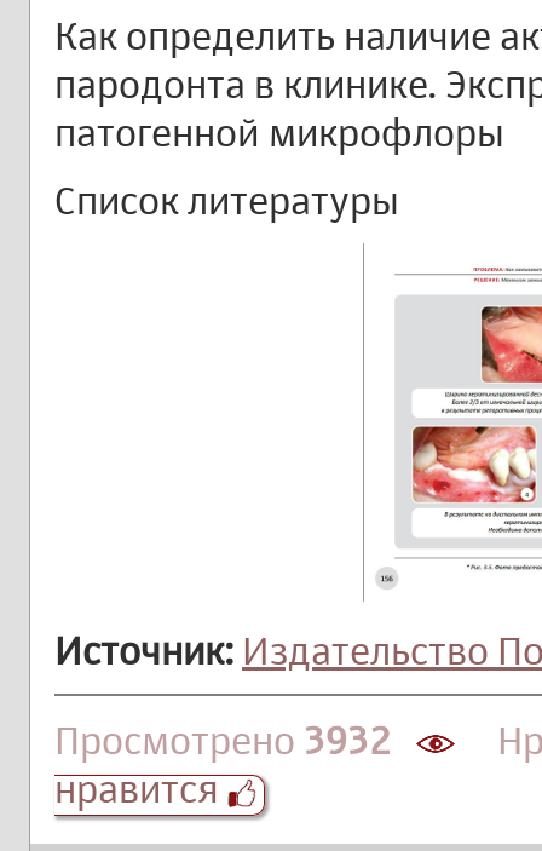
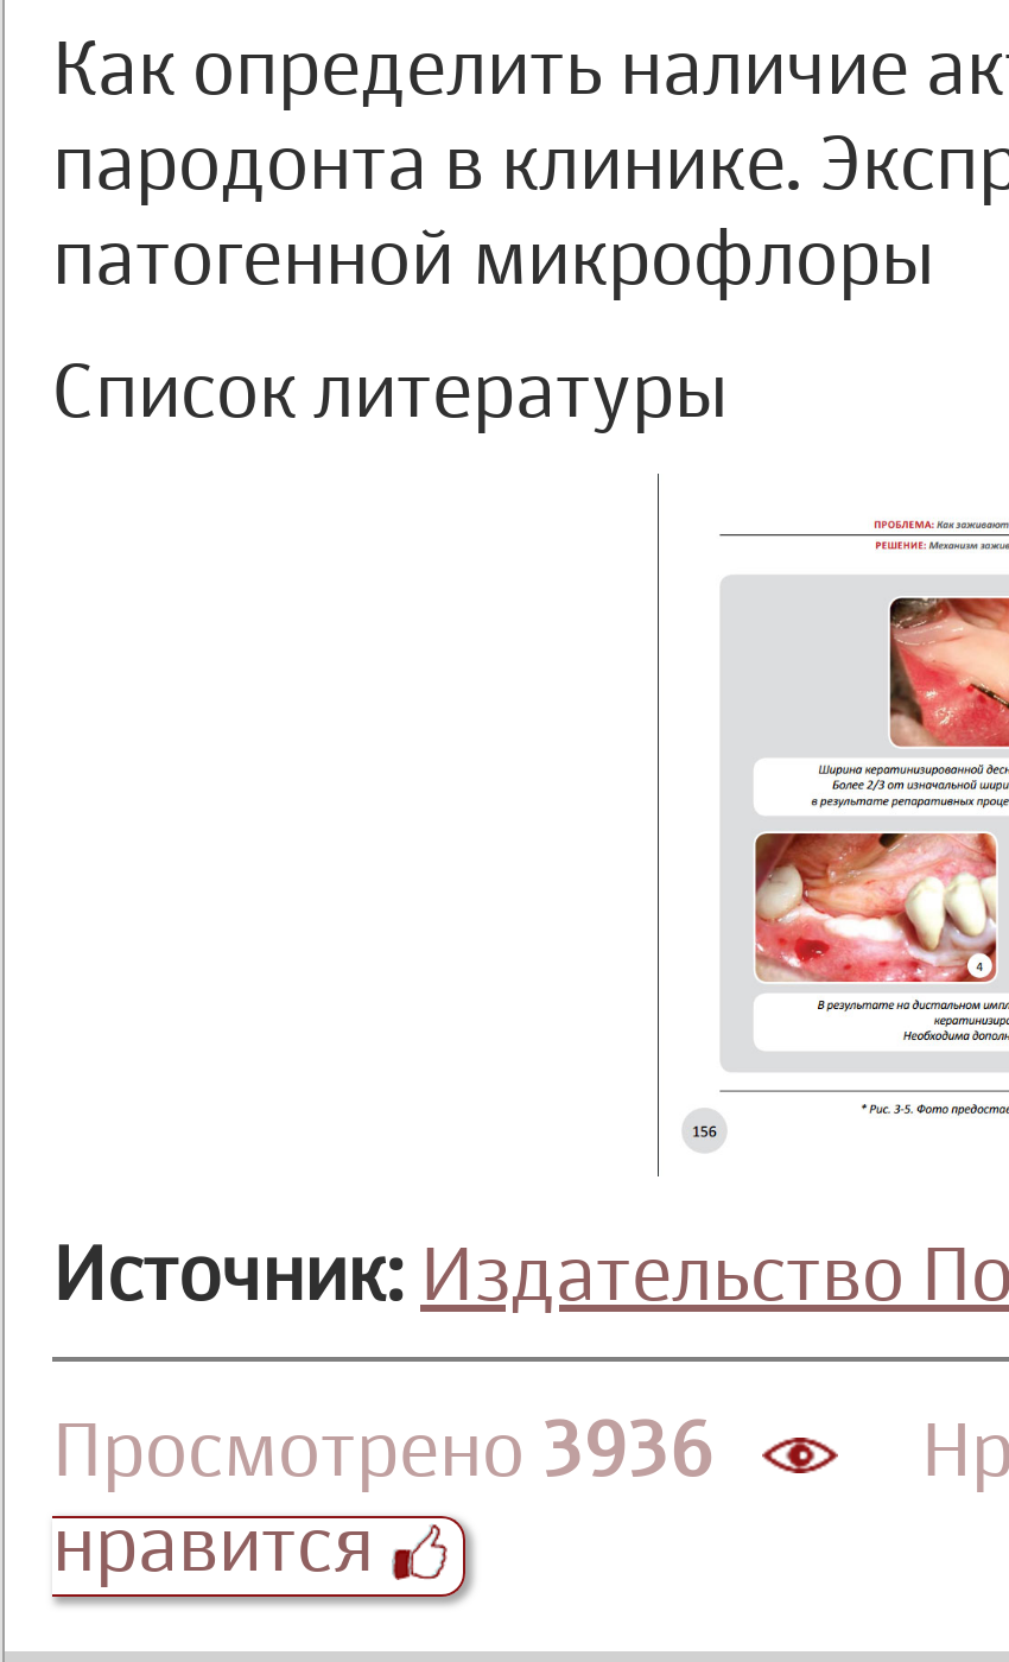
[54,715,391,764] Просмотрено 3932 -> [52,1400,712,1495] Просмотрено 3936

